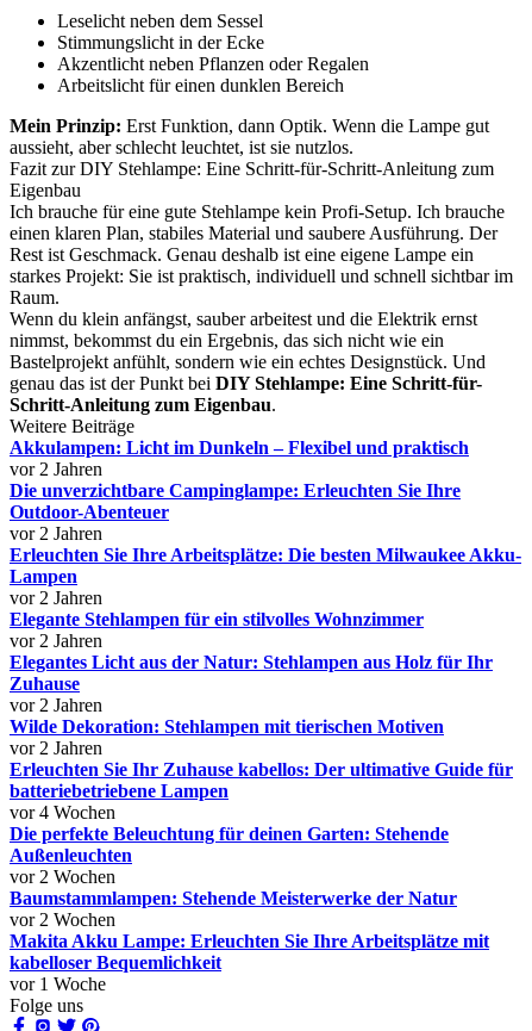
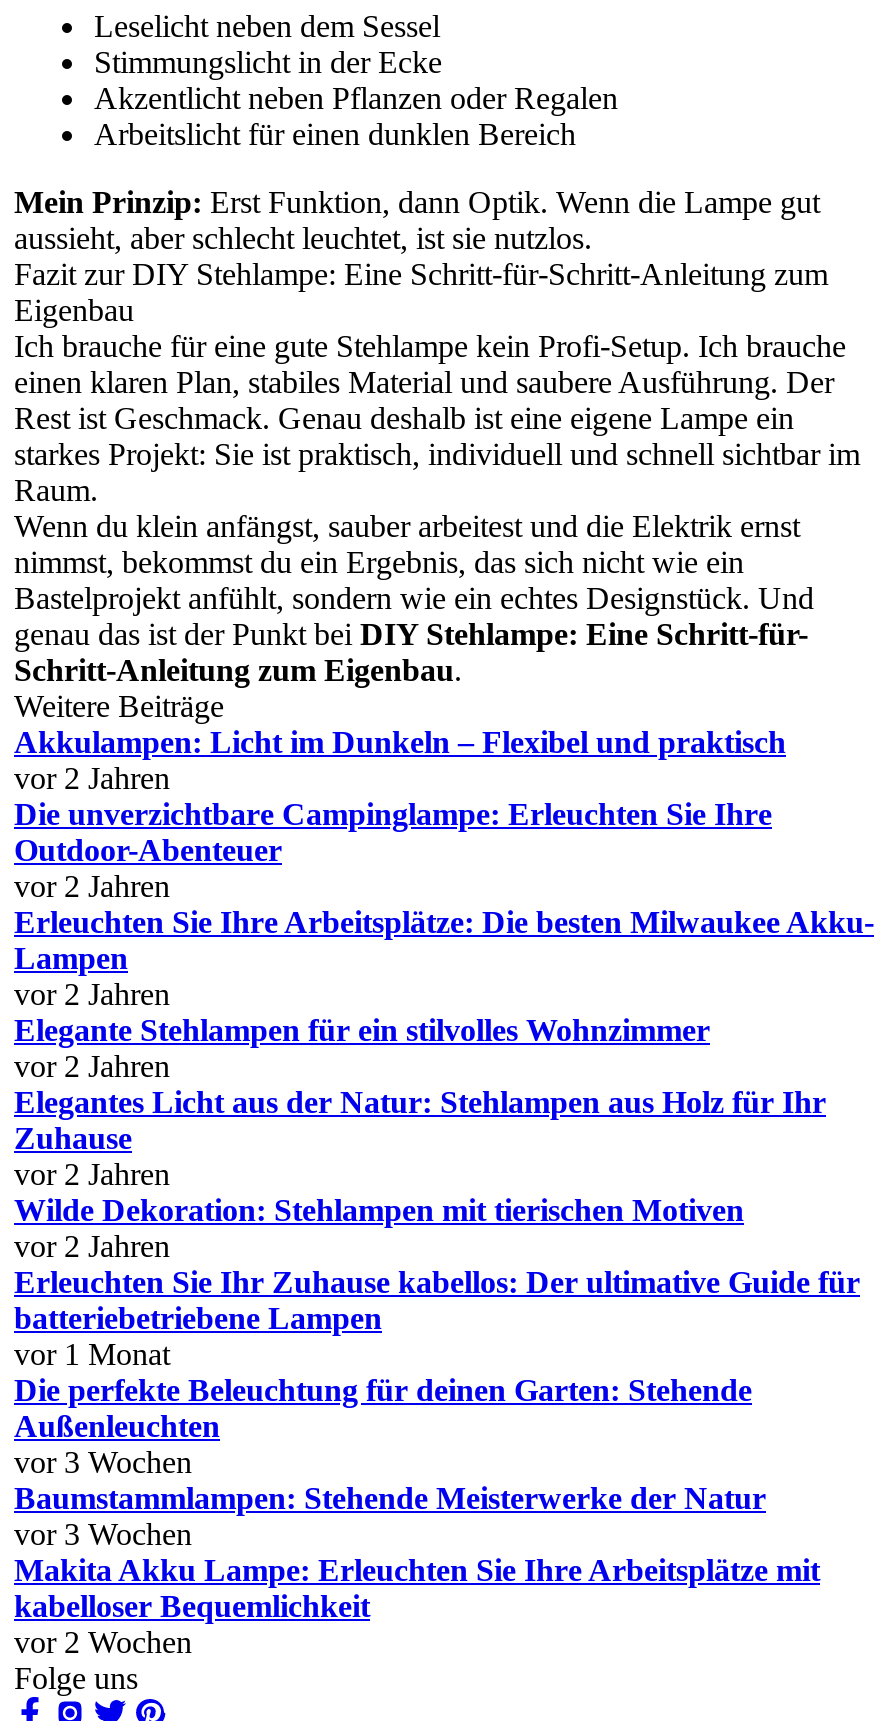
[10,802,115,822] vor 4 Wochen -> [14,1337,170,1371] vor 1 Monat
[10,867,115,887] vor 2 Wochen -> [14,1445,192,1479] vor 3 Wochen
[10,909,115,930] vor 2 Wochen -> [14,1517,192,1551] vor 3 Wochen
[10,974,106,994] vor 1 Woche -> [14,1625,192,1659] vor 2 Wochen

